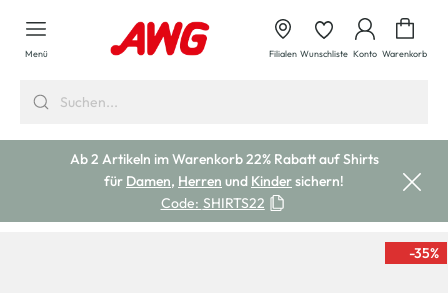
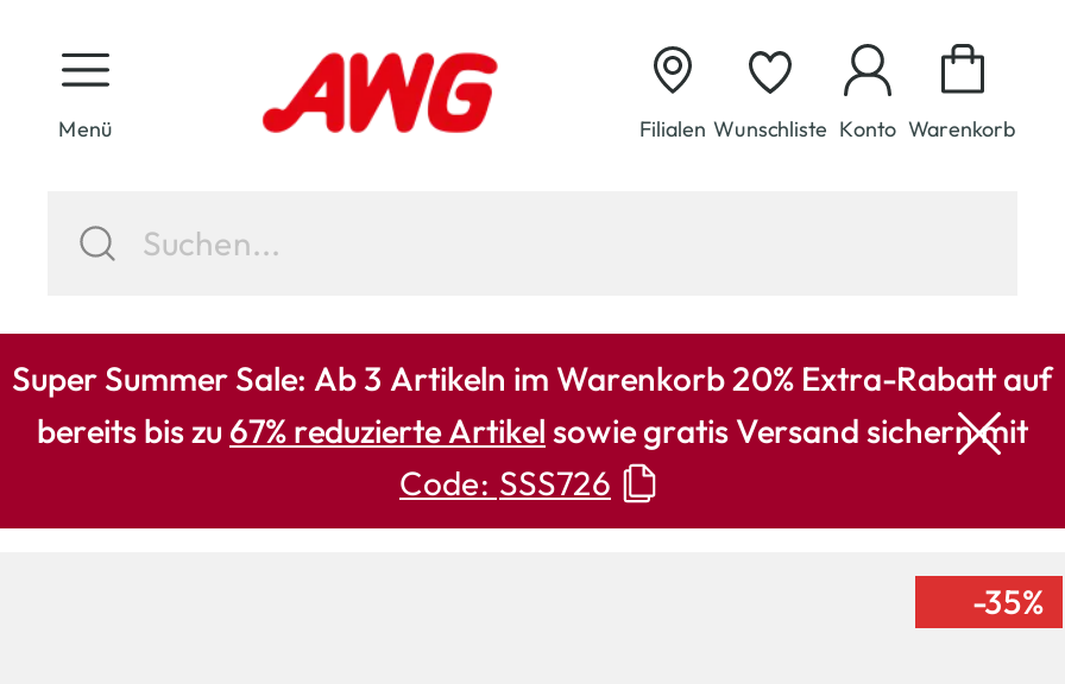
[69,150,378,212] Ab 2 Artikeln im Warenkorb 22% Rabatt auf Shirts | für Damen, Herren und Kinder sichern! | Code: SHIRTS22 -> [12,357,1053,505] Super Summer Sale: Ab 3 Artikeln im Warenkorb 20% Extra-Rabatt auf | bereits bis zu 67% reduzierte Artikel sowie gratis Versand sichern mit | Code: SSS726

